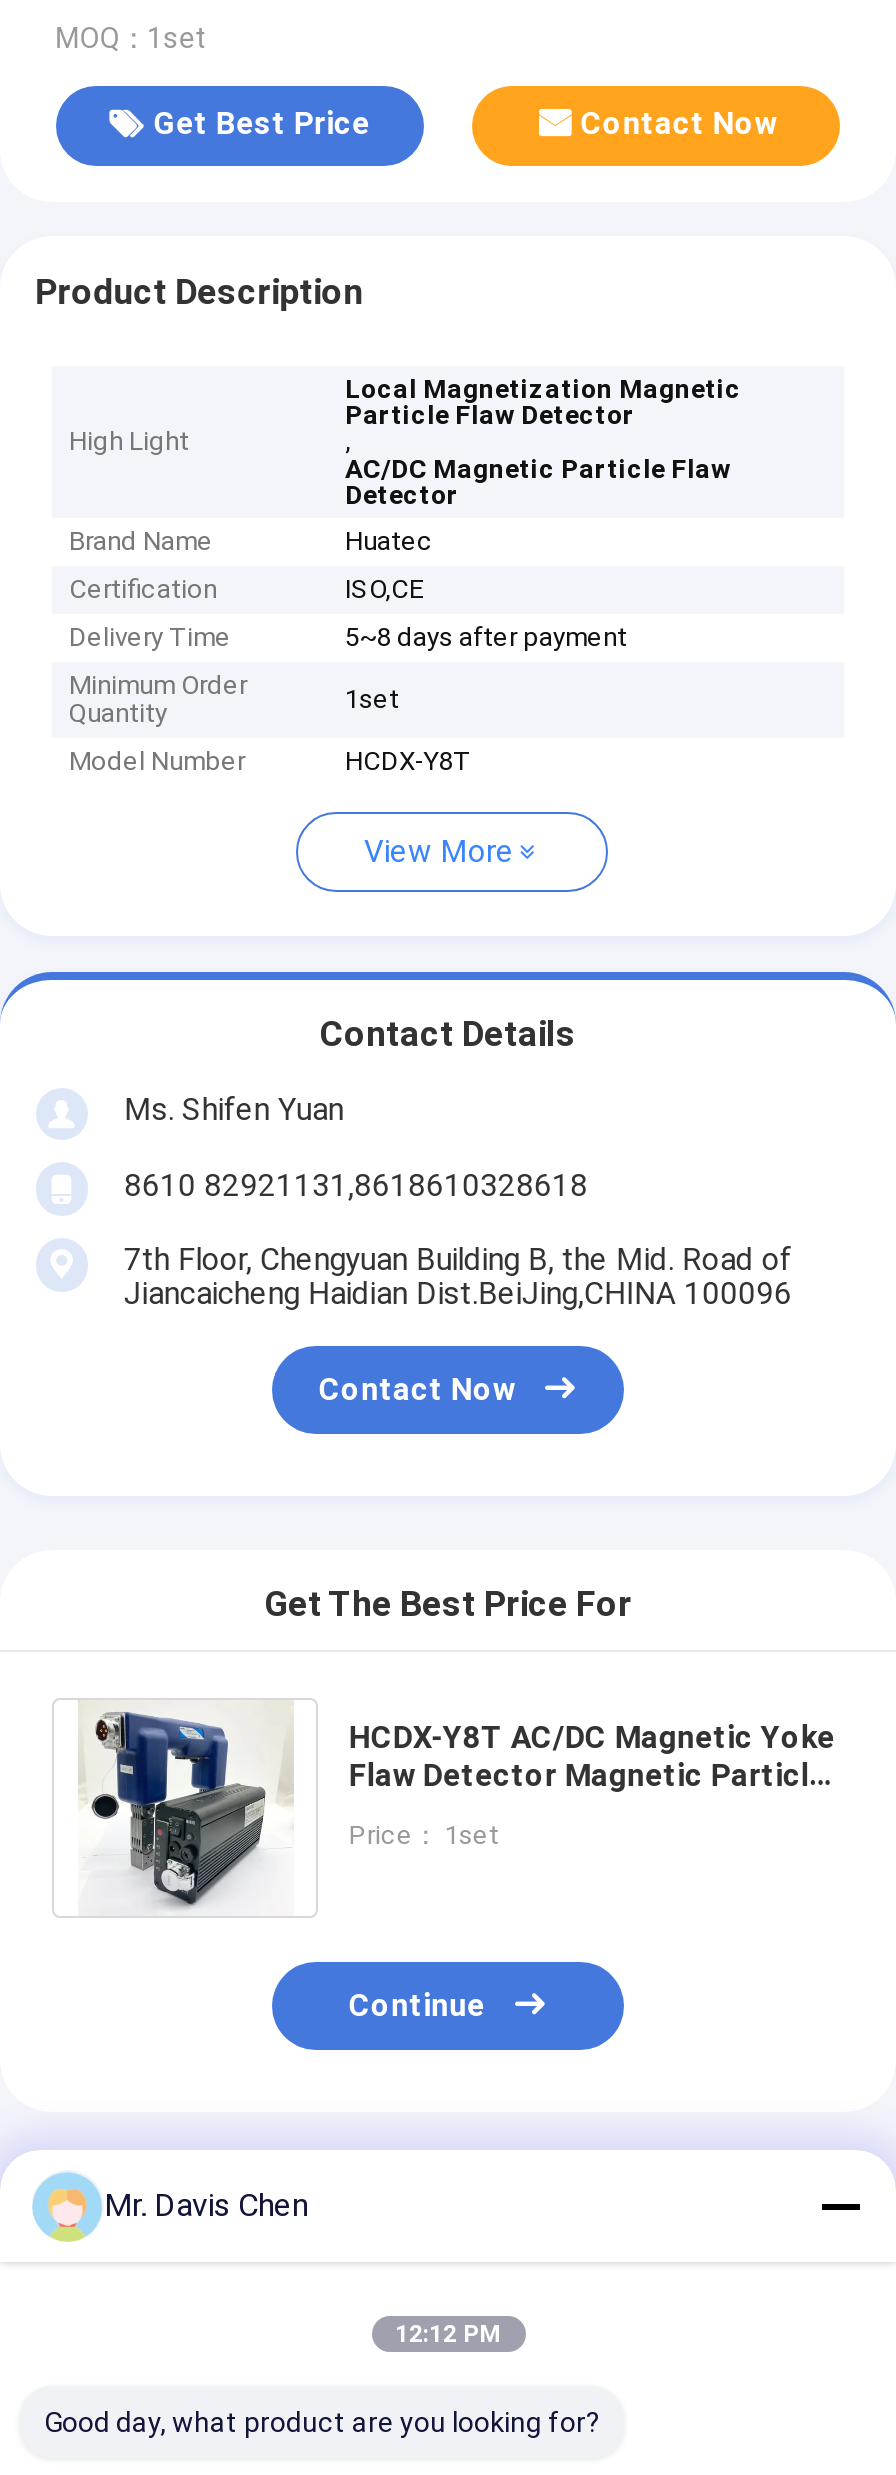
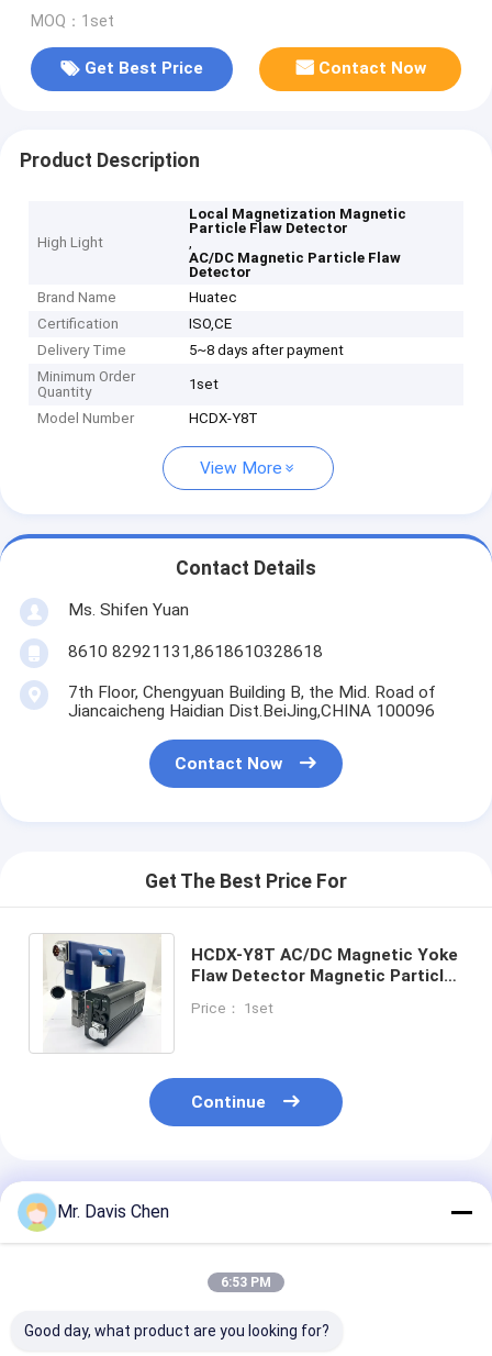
[395,2320,501,2348] 12:12 PM -> [221,1275,271,1290] 6:53 PM

